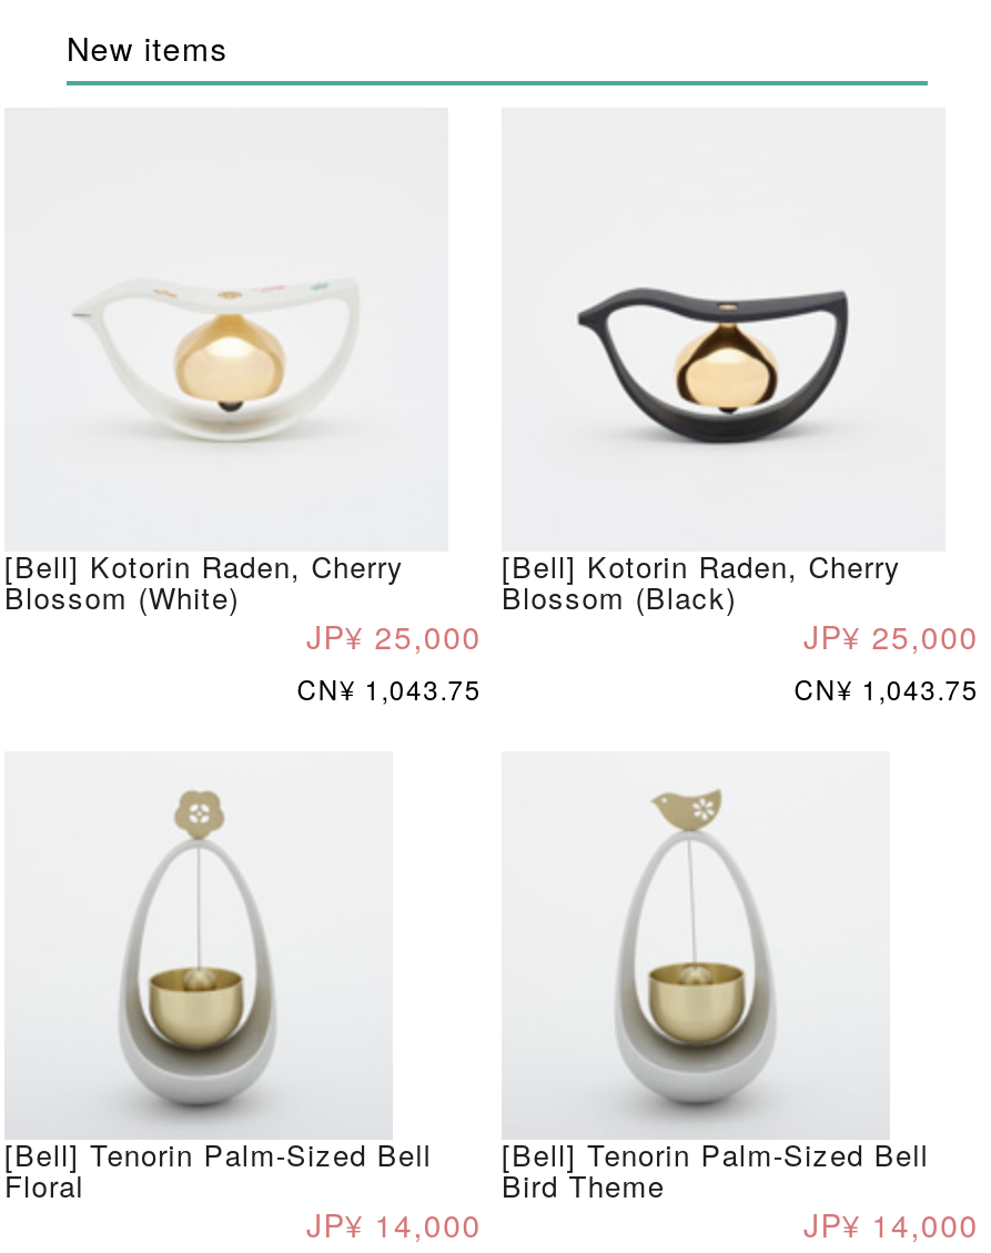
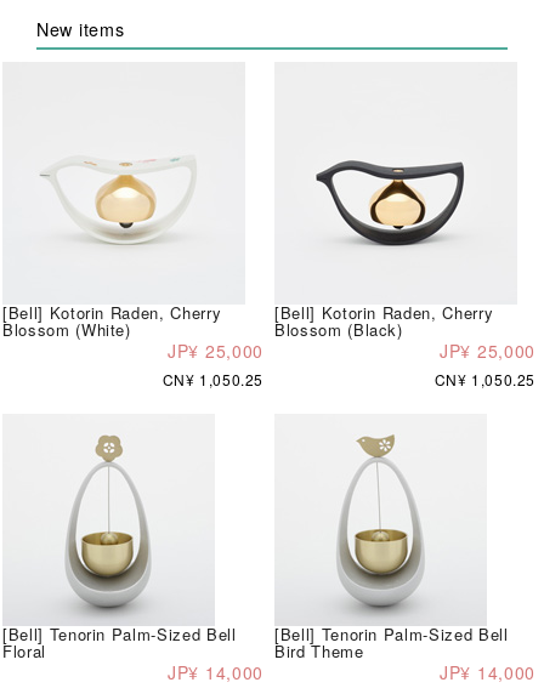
[297,669,482,706] CN¥ 1,043.75 -> [162,369,263,389] CN¥ 1,050.25
[794,669,979,706] CN¥ 1,043.75 -> [434,369,535,389] CN¥ 1,050.25

